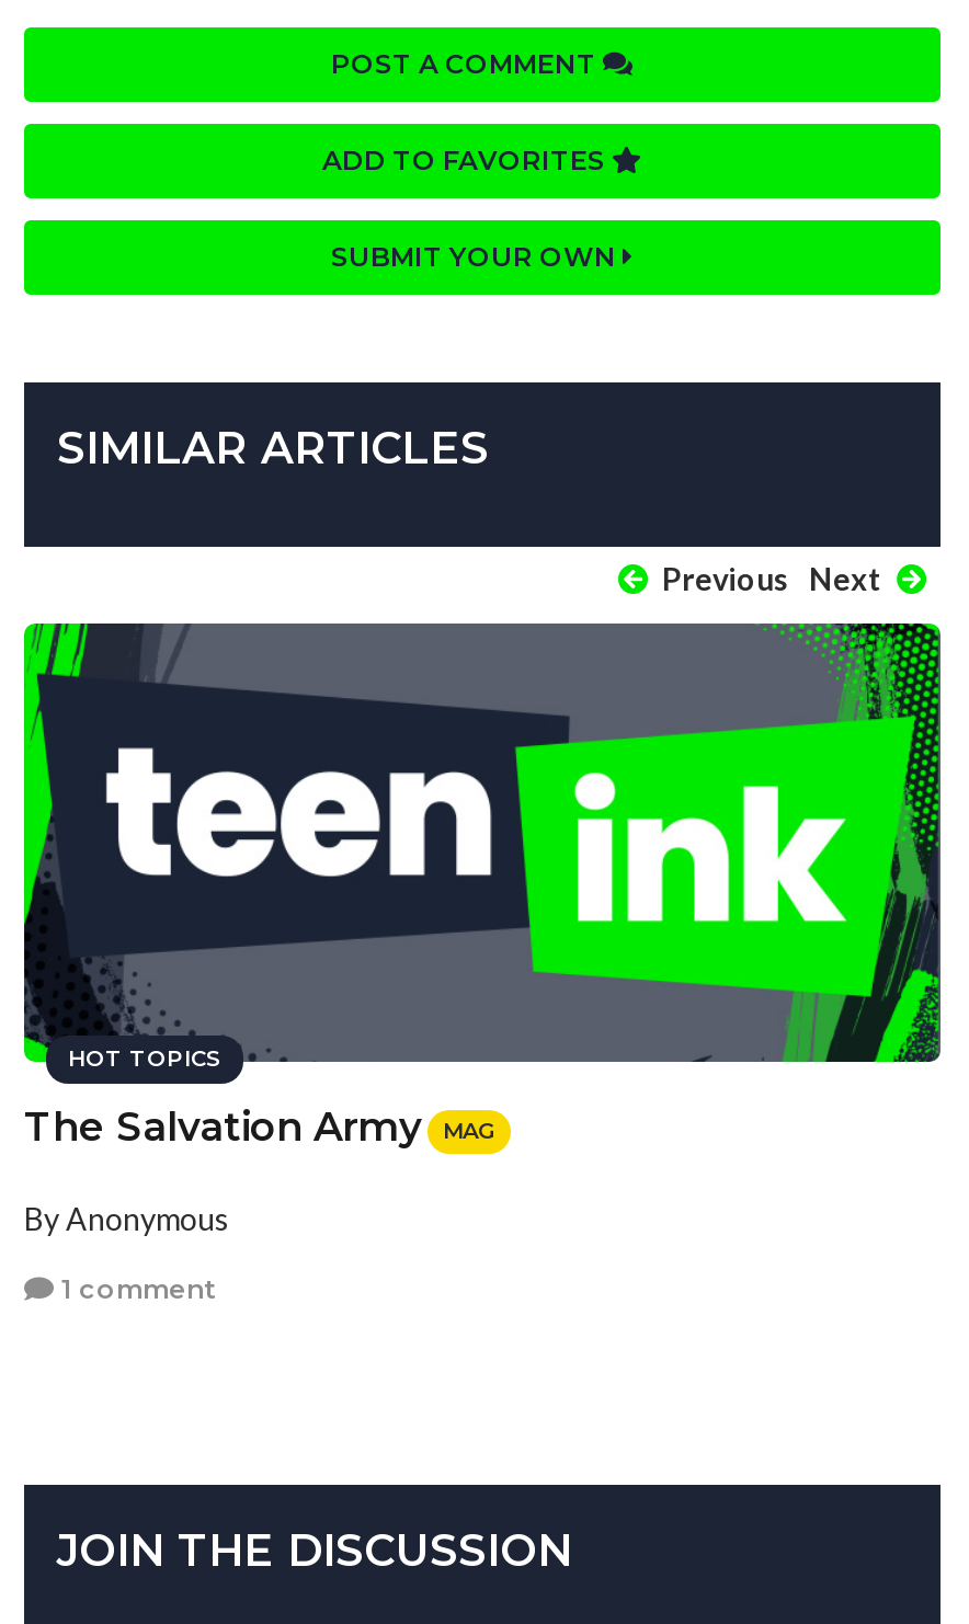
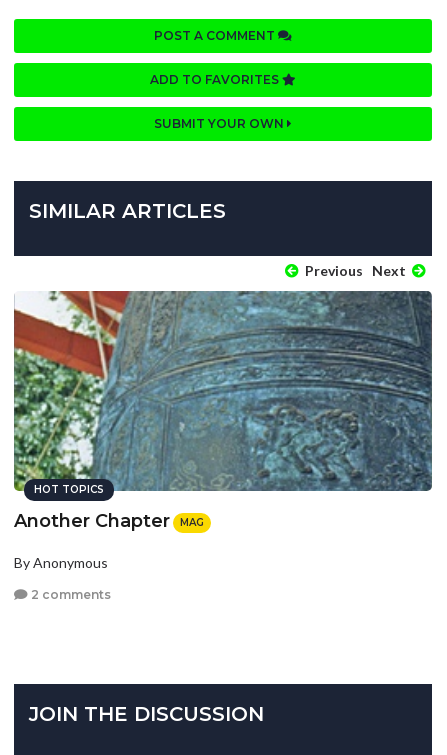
[22,621,941,1152] [image] | The Salvation Army -> [13,290,432,532] [image] | Another Chapter
[55,1272,215,1305] 1 comment -> [28,587,111,602] 2 comments

